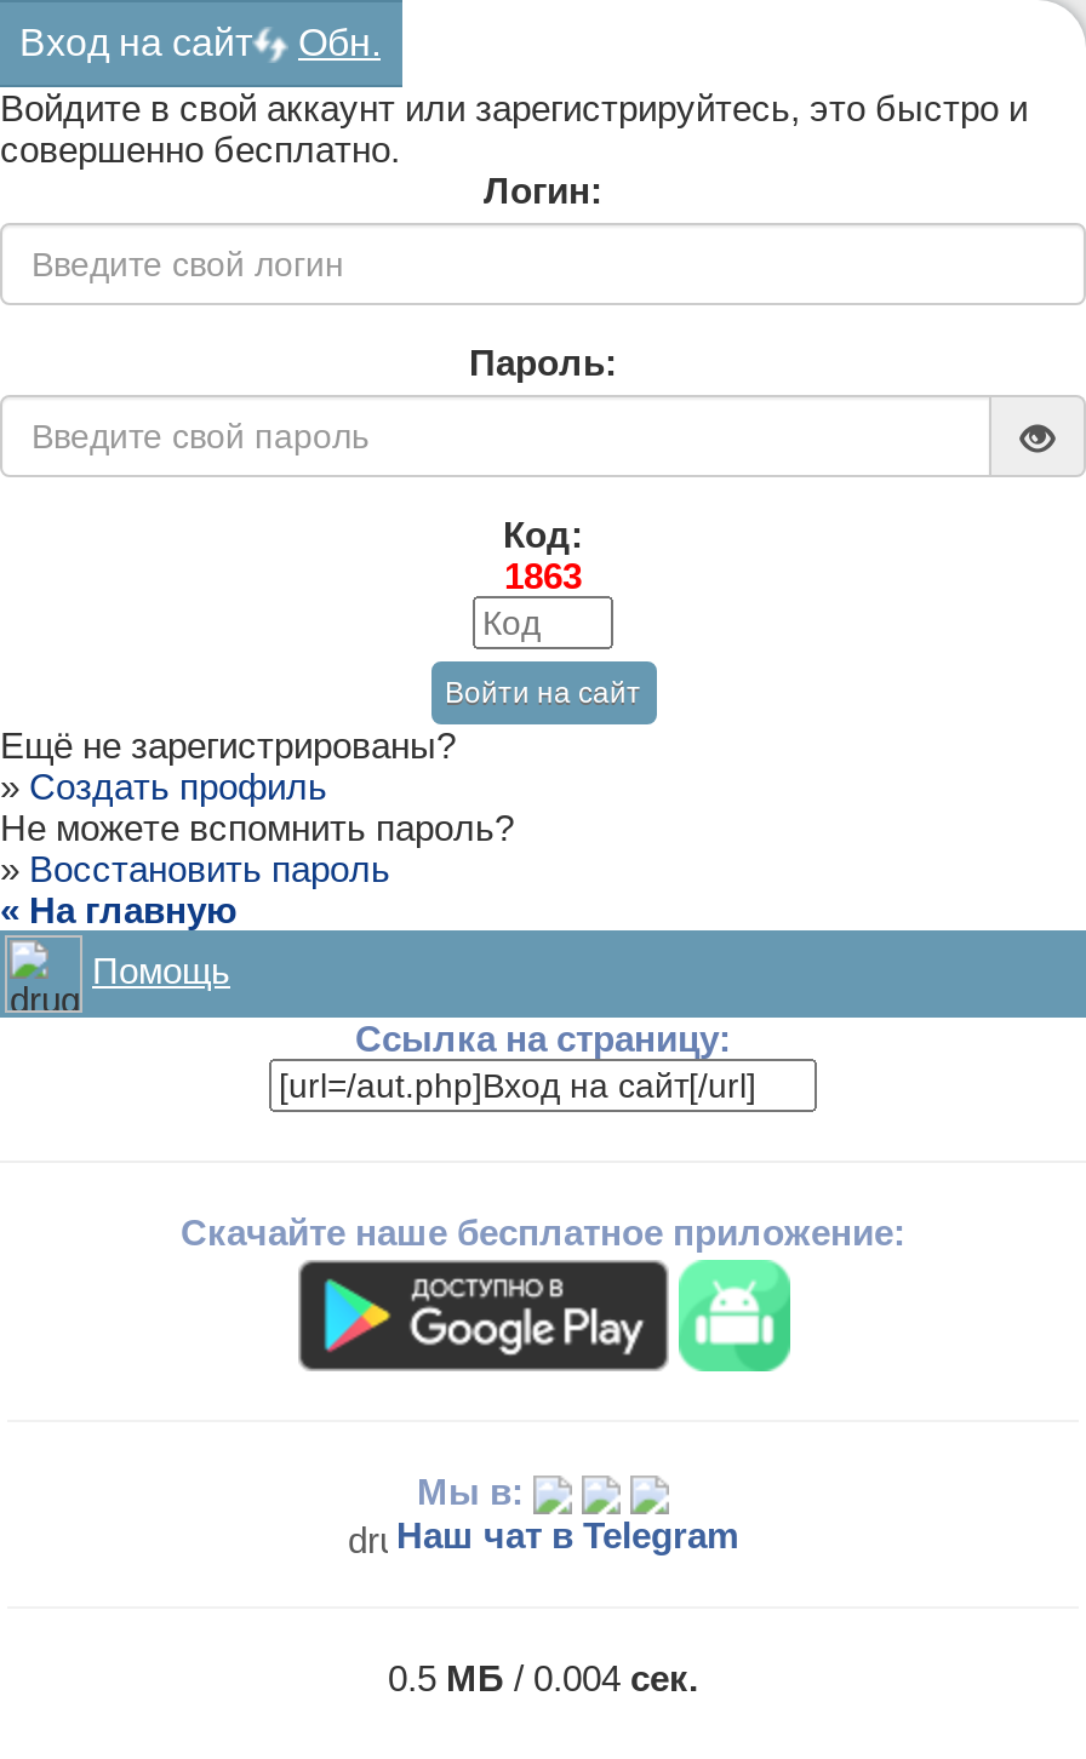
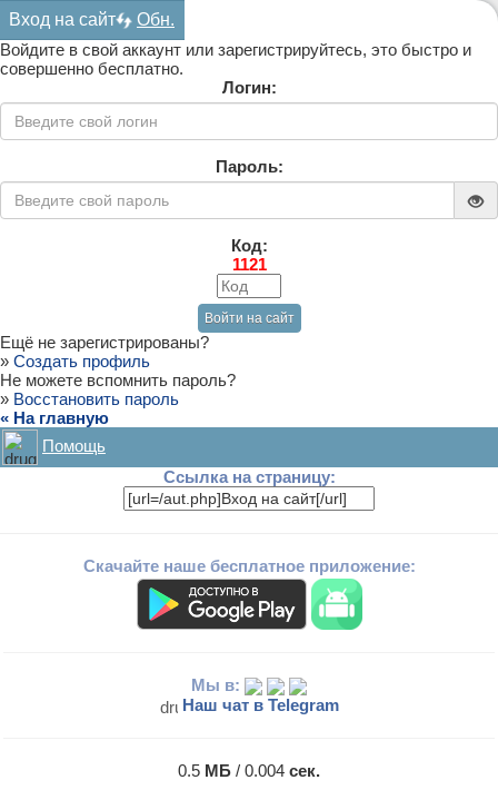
[504,555,582,596] 1863 -> [232,255,266,274] 1121

